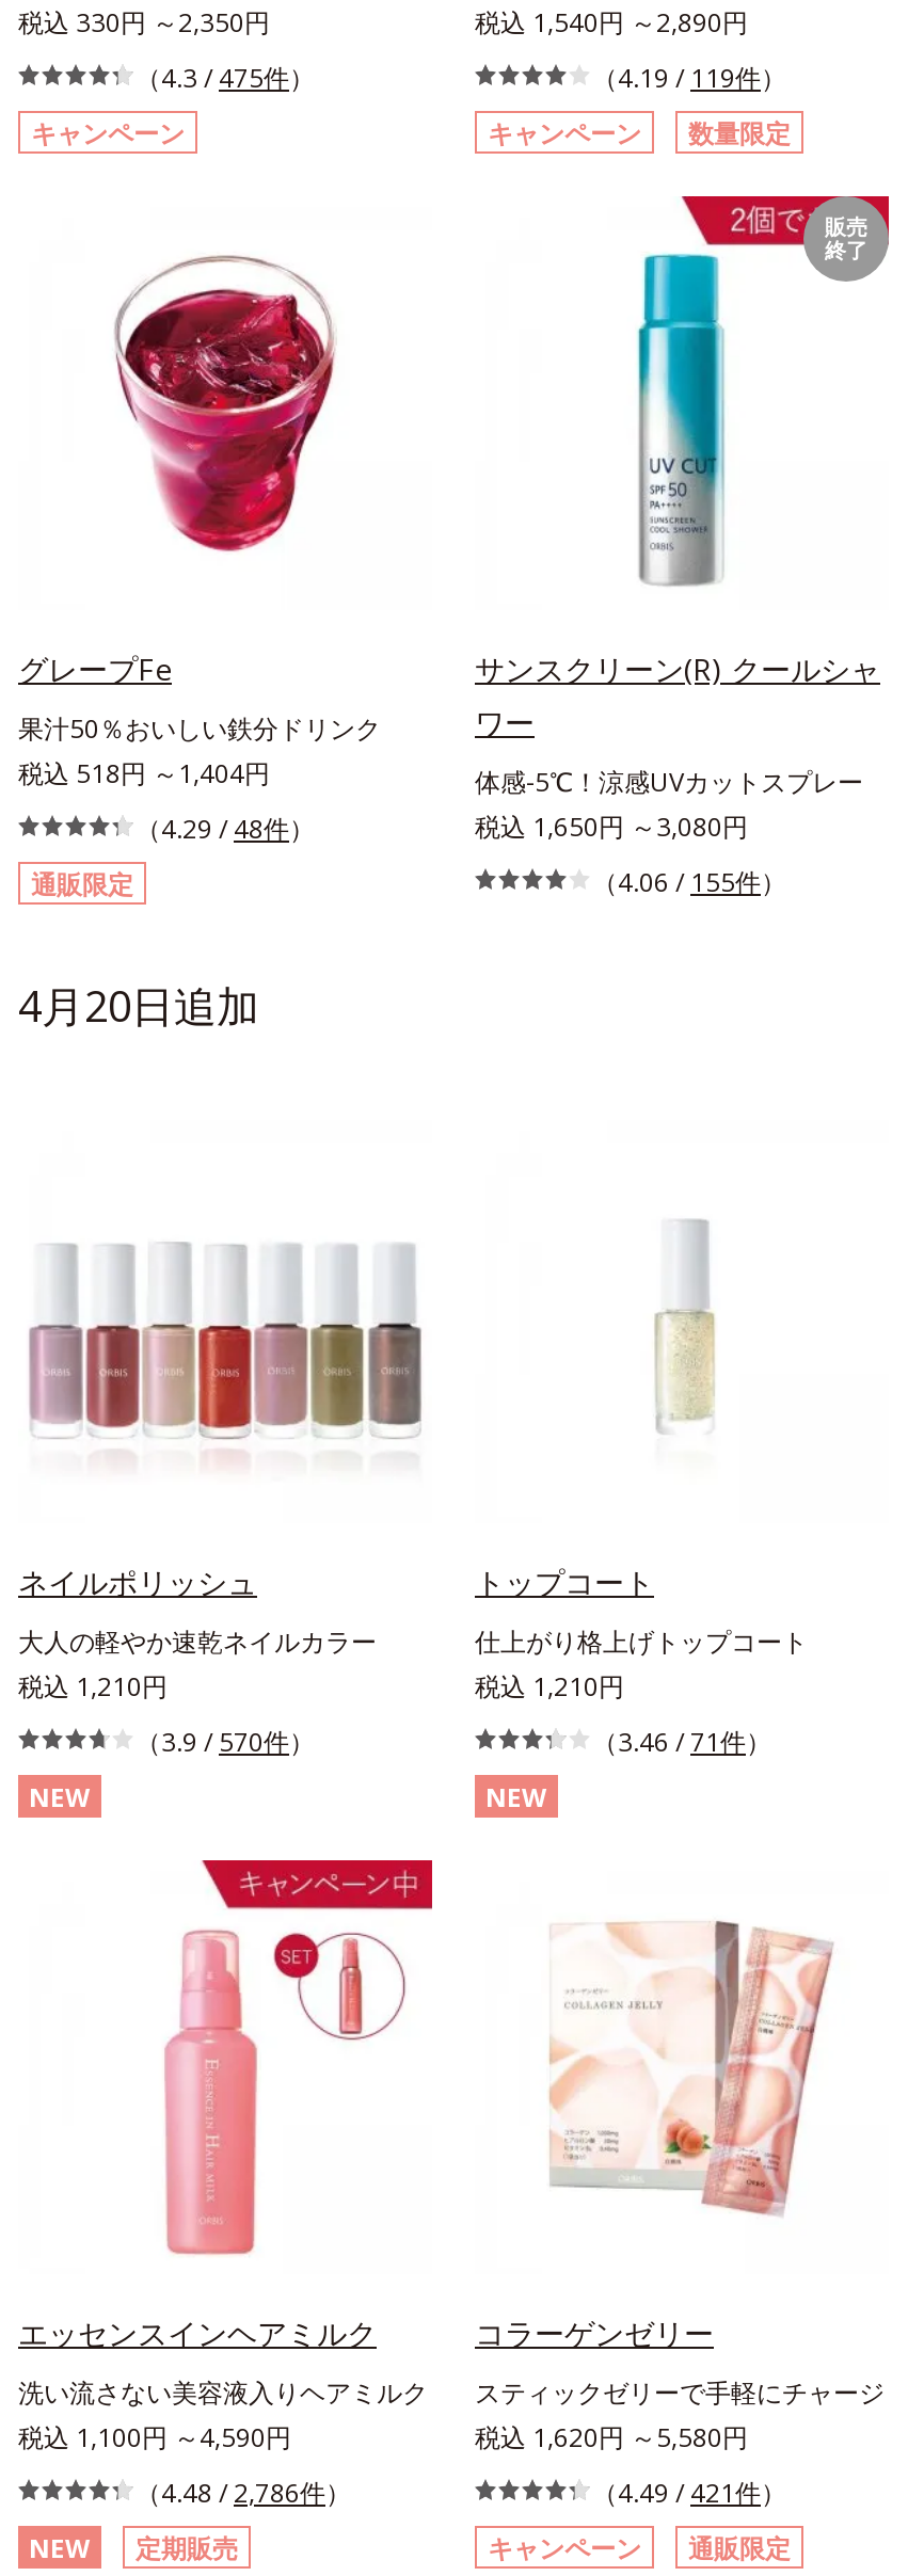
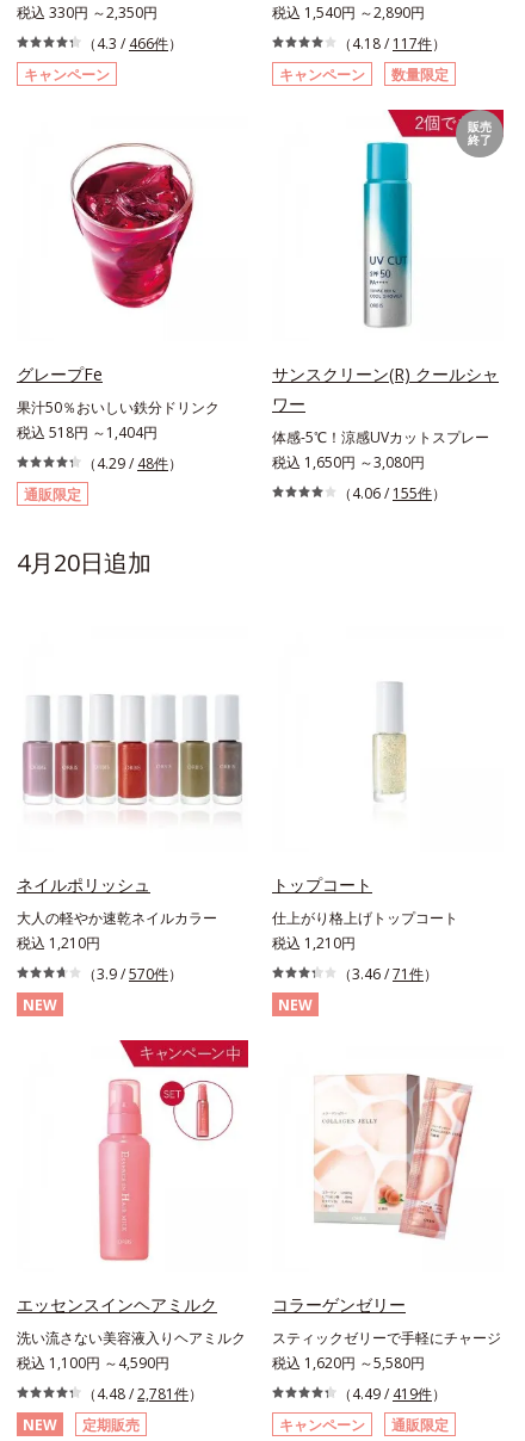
[136,60,315,96] （4.3 / 475件） -> [82,33,183,54] （4.3 / 466件）
[592,60,786,96] （4.19 / 119件） -> [338,33,446,54] （4.18 / 117件）
[136,2475,351,2511] （4.48 / 2,786件） -> [82,1384,203,1404] （4.48 / 2,781件）
[592,2475,786,2511] （4.49 / 421件） -> [338,1384,446,1404] （4.49 / 419件）

